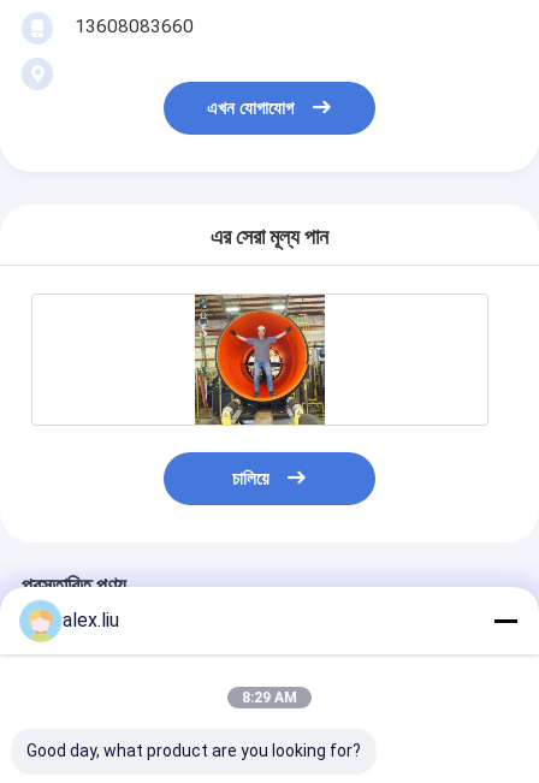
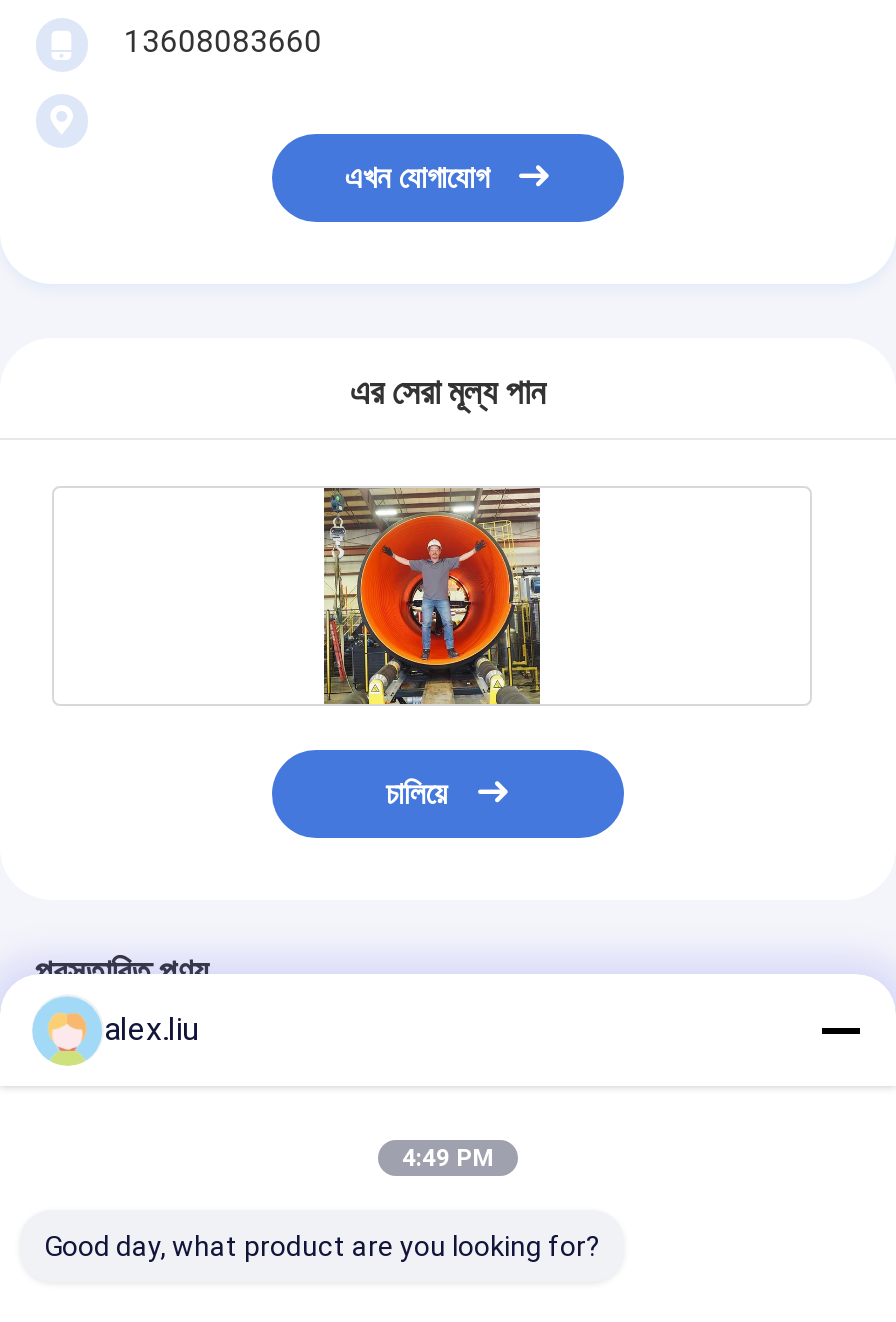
[242,689,297,706] 8:29 AM -> [402,1144,494,1172] 4:49 PM

